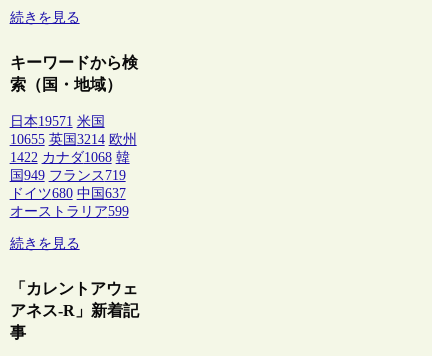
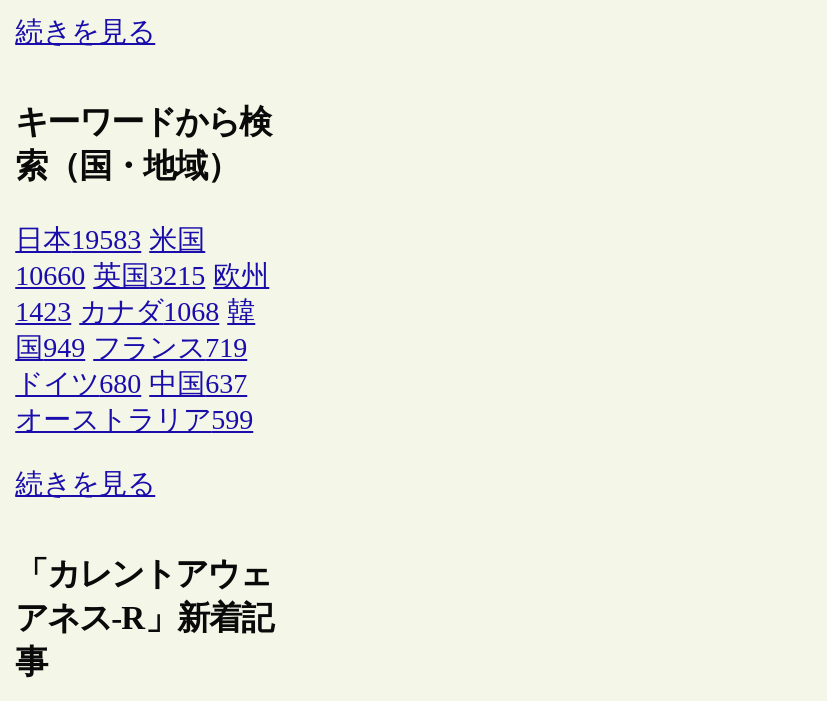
[10,114,105,129] 日本19571 米国 -> [15,224,205,254] 日本19583 米国
[10,132,137,147] 10655 英国3214 欧州 -> [15,260,269,290] 10660 英国3215 欧州
[10,150,130,165] 1422 カナダ1068 韓 -> [15,296,255,326] 1423 カナダ1068 韓

